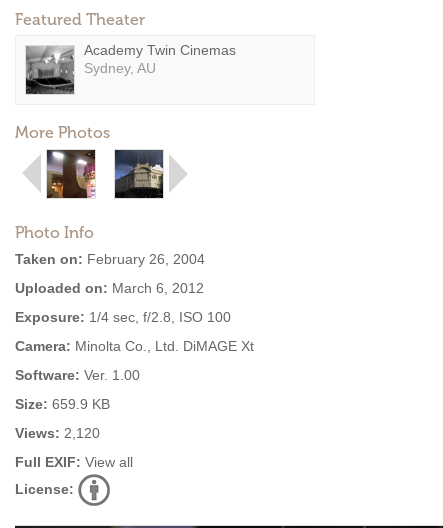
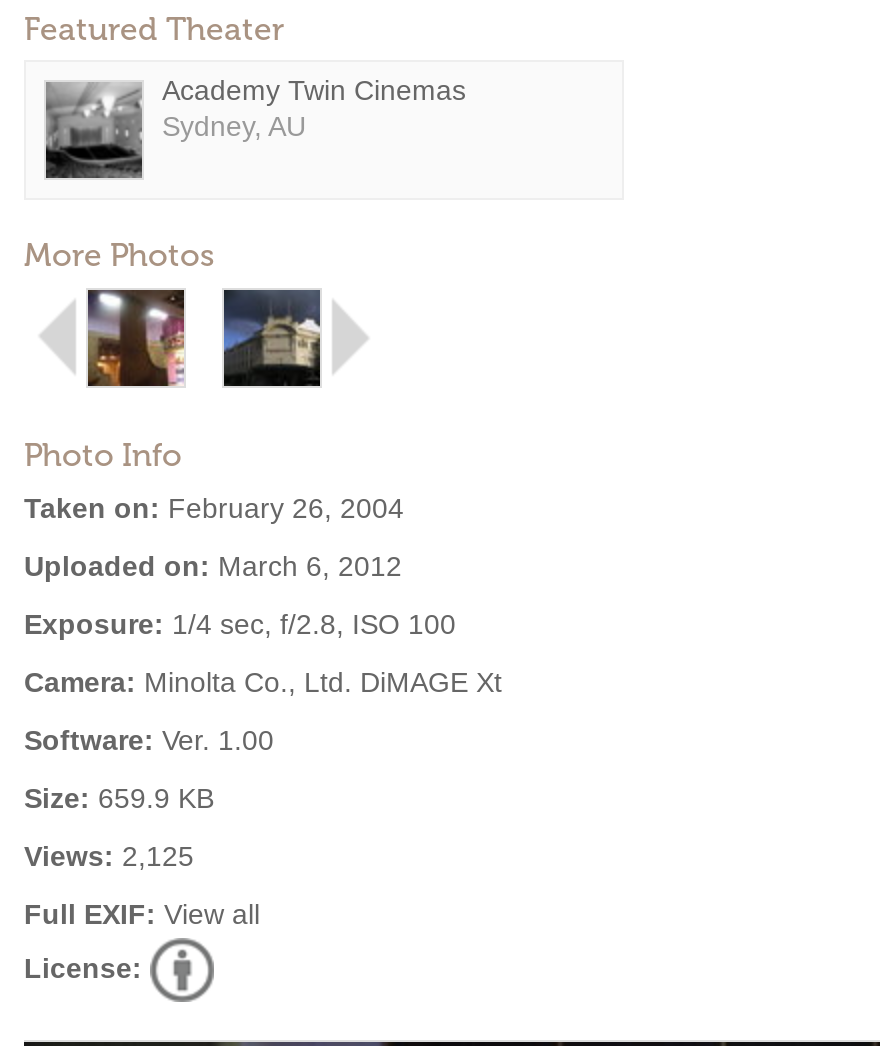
[15,425,100,441] Views: 2,120 -> [24,840,194,872] Views: 2,125

